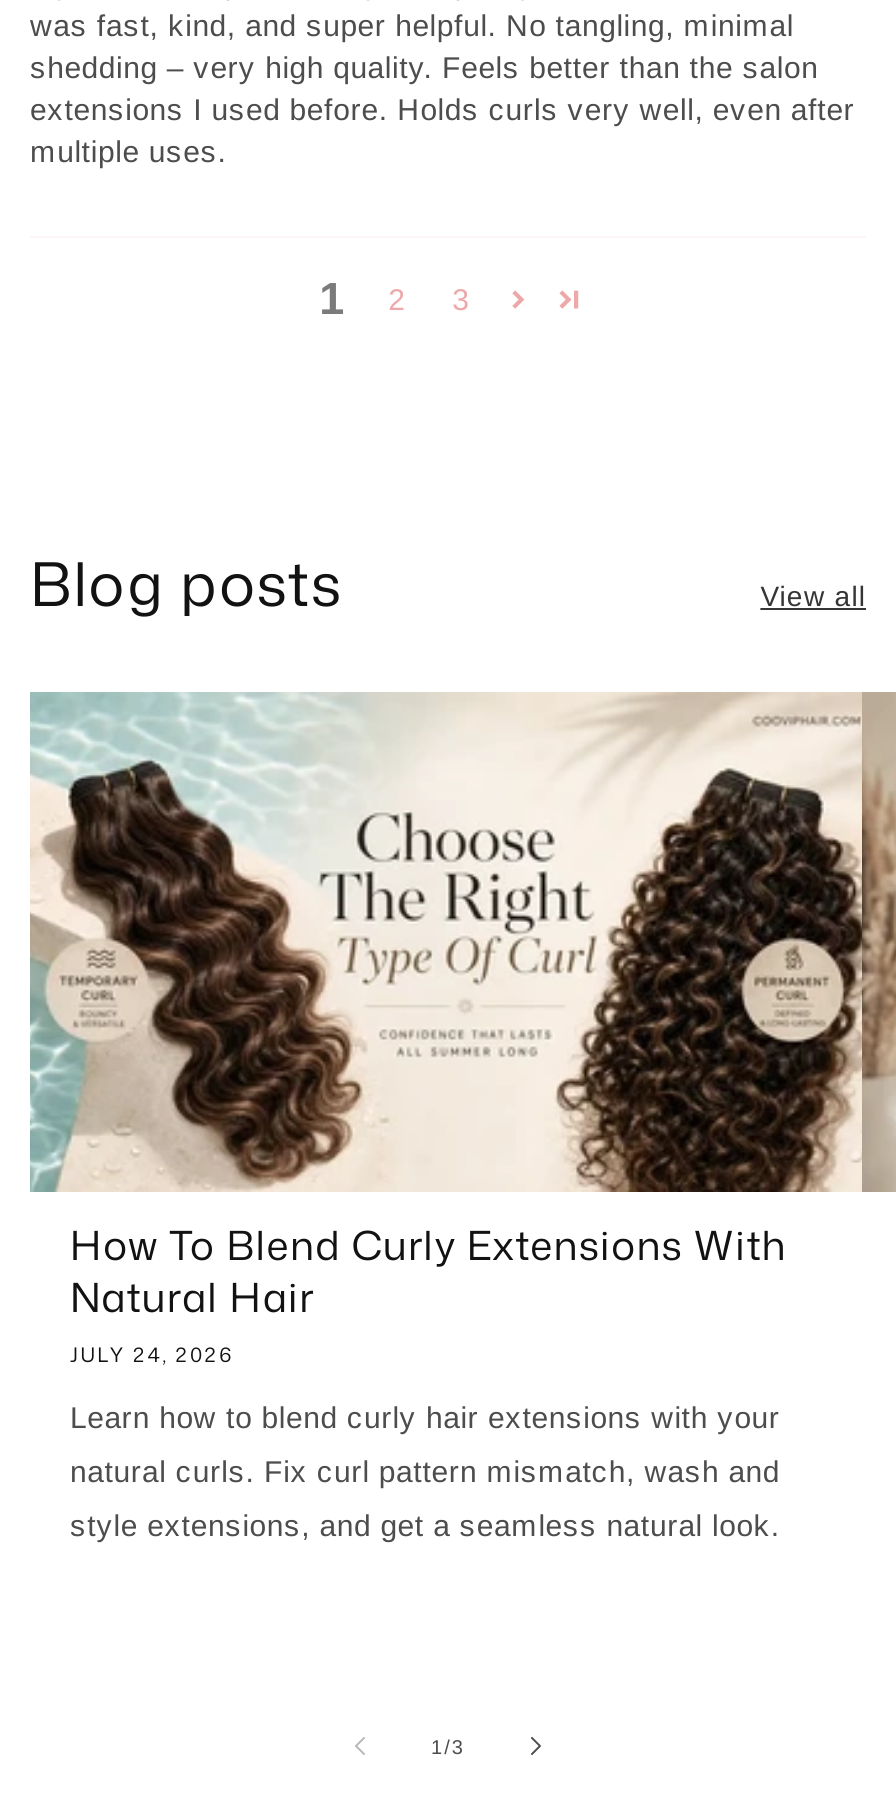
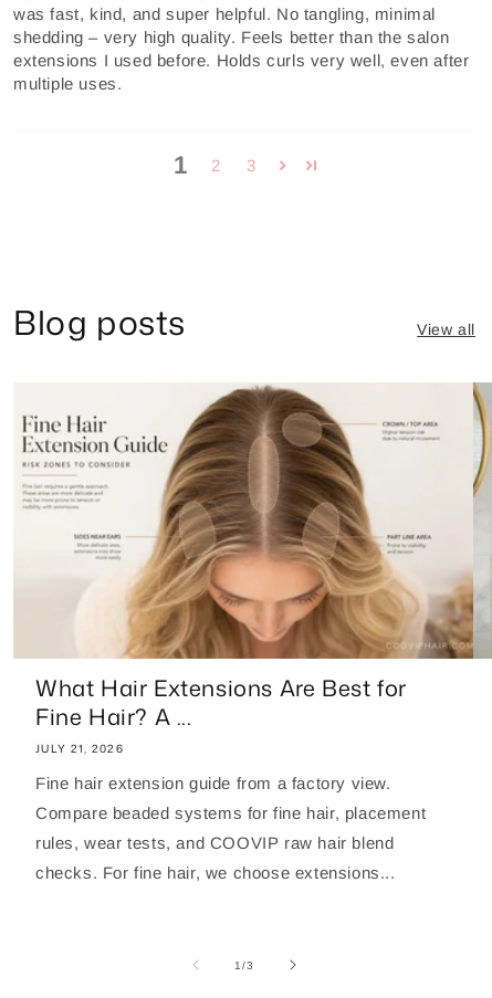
[28,692,890,1542] [image] | How To Blend Curly Extensions With | Natural Hair | JULY 24, 2026 | Learn how to blend curly hair extensions with your | natural curls. Fix curl pattern mismatch, wash and | style extensions, and get a seamless natural look. -> [13,384,489,882] [image] | What Hair Extensions Are Best for | Fine Hair? A ... | JULY 21, 2026 | Fine hair extension guide from a factory view. | Compare beaded systems for fine hair, placement | rules, wear tests, and COOVIP raw hair blend | checks. For fine hair, we choose extensions...

